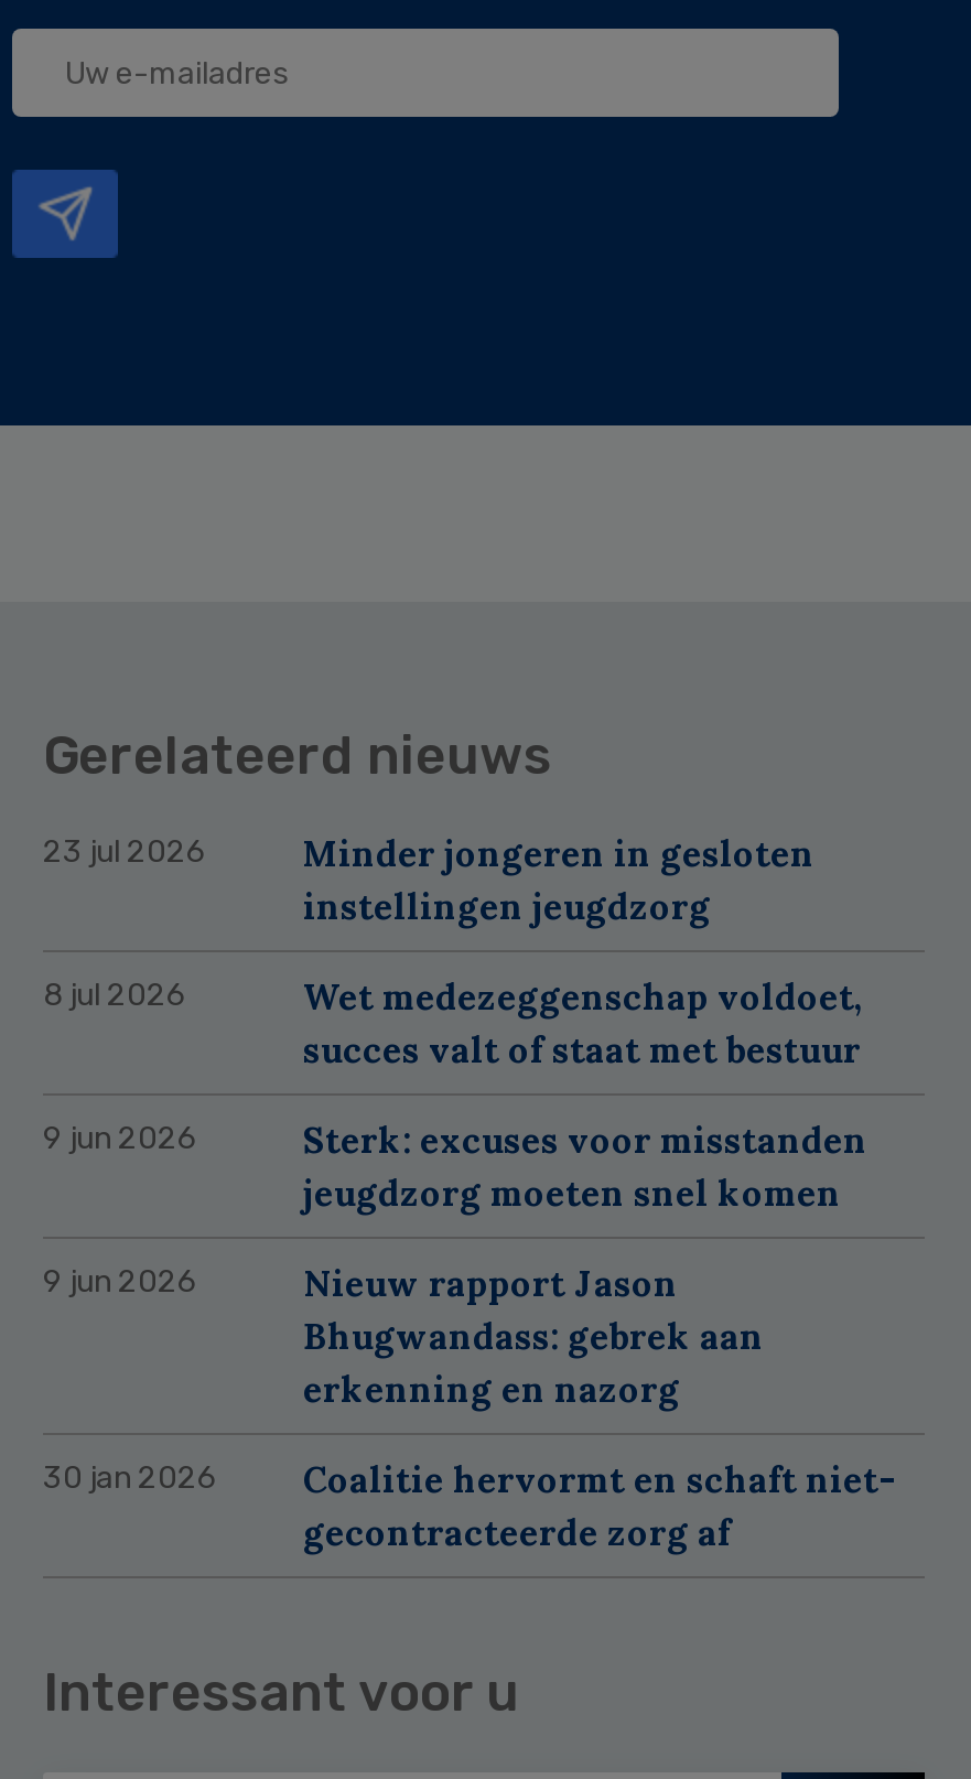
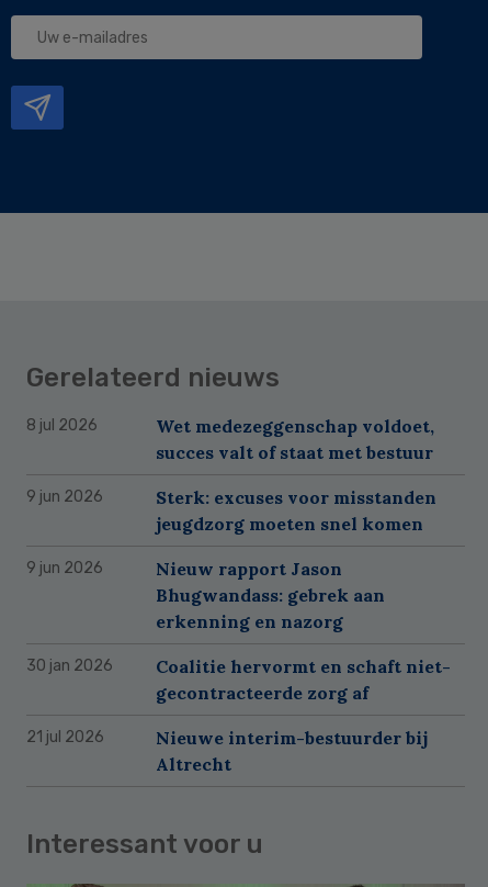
[43,830,814,927] 23 jul 2026 | Minder jongeren in gesloten | instellingen jeugdzorg -> none
moved [43,974,896,1553] -> [26,415,451,703]: 8 jul 2026 | Wet medezeggenschap voldoet, | succes valt of staat met bestuur | ... | Coalitie hervormt en schaft niet- | gecontracteerde zorg af
none -> [26,726,428,775] 21 jul 2026 | Nieuwe interim-bestuurder bij | Altrecht

